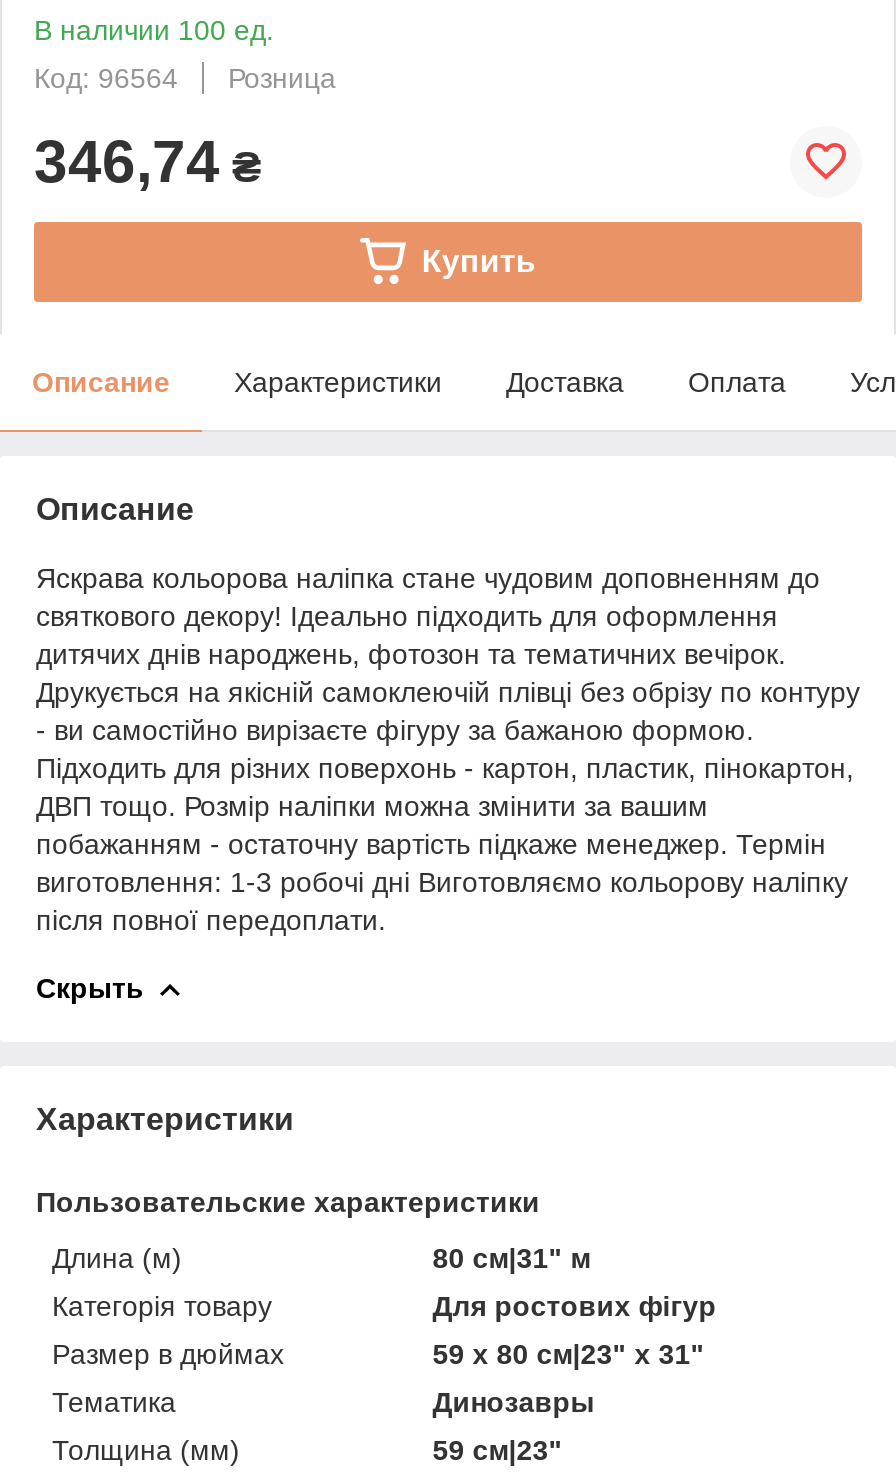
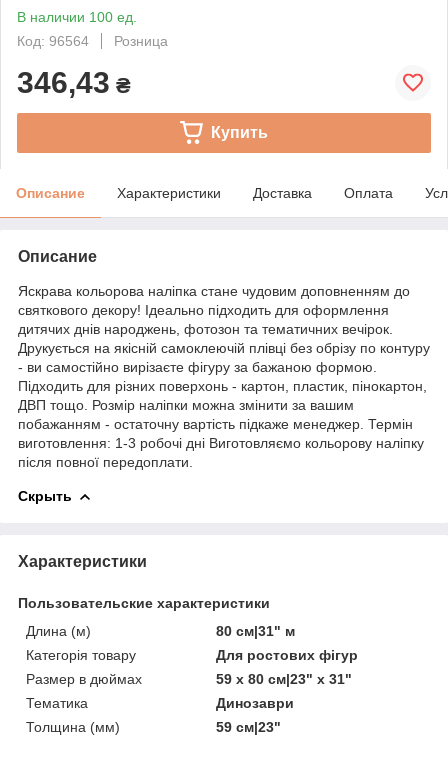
[34,128,262,194] 346,74 ₴ -> [17,66,131,99] 346,43 ₴
[432,1386,594,1418] Динозавры -> [216,695,294,711] Динозаври

